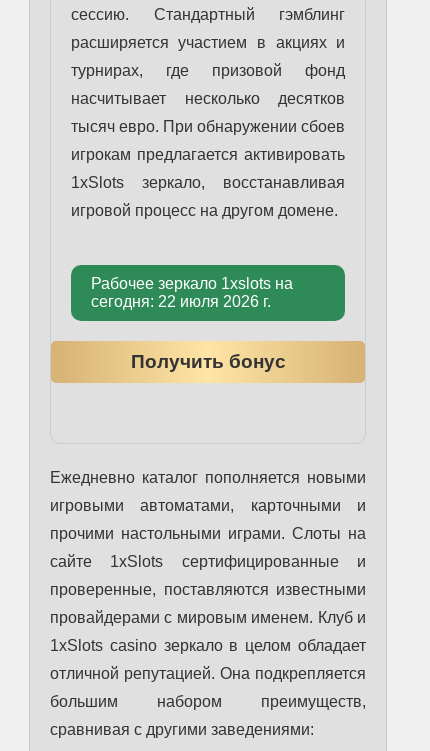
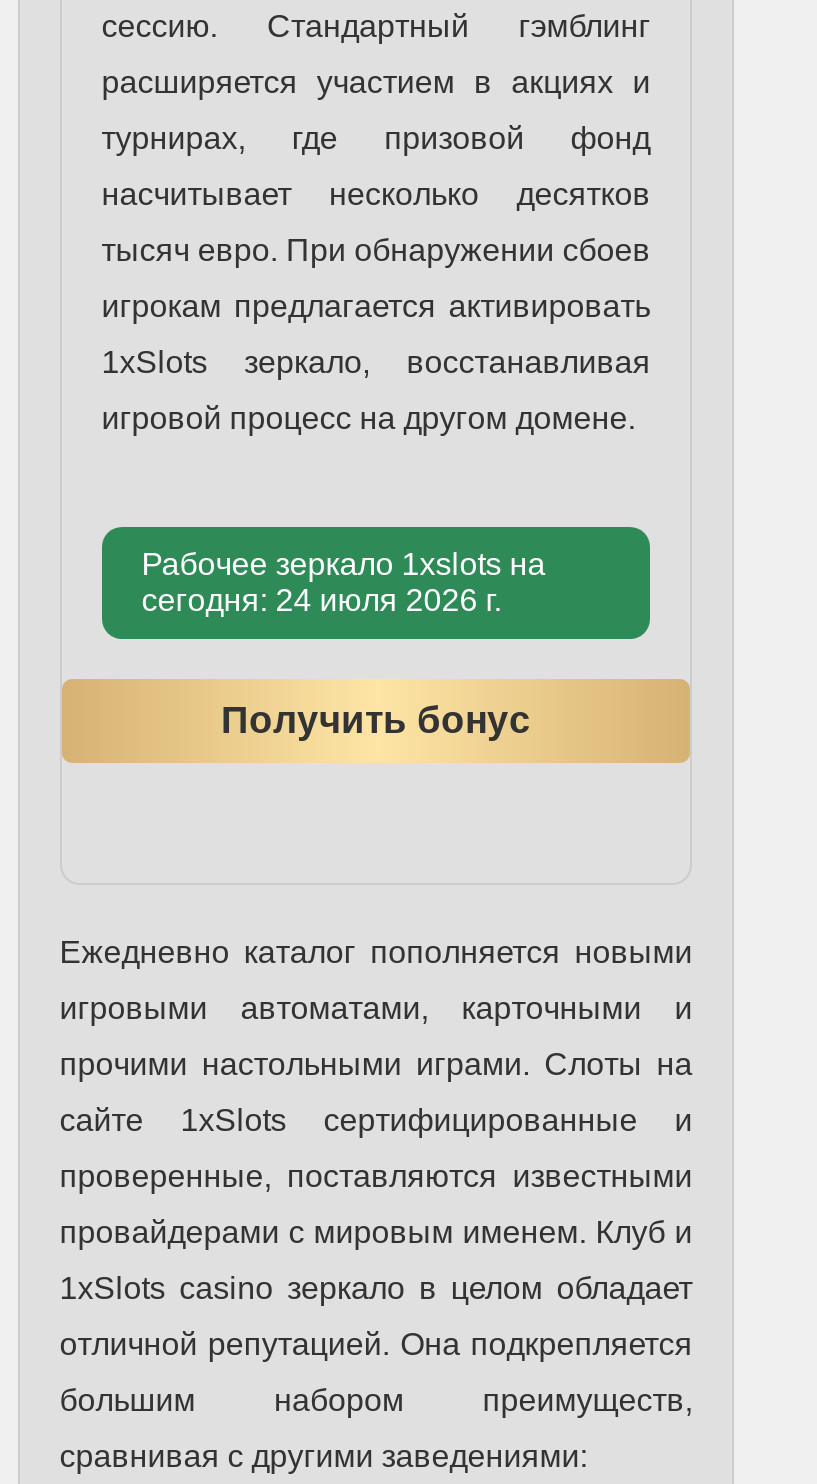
[91,293,271,310] сегодня: 22 июля 2026 г. -> [142,583,502,617] сегодня: 24 июля 2026 г.

